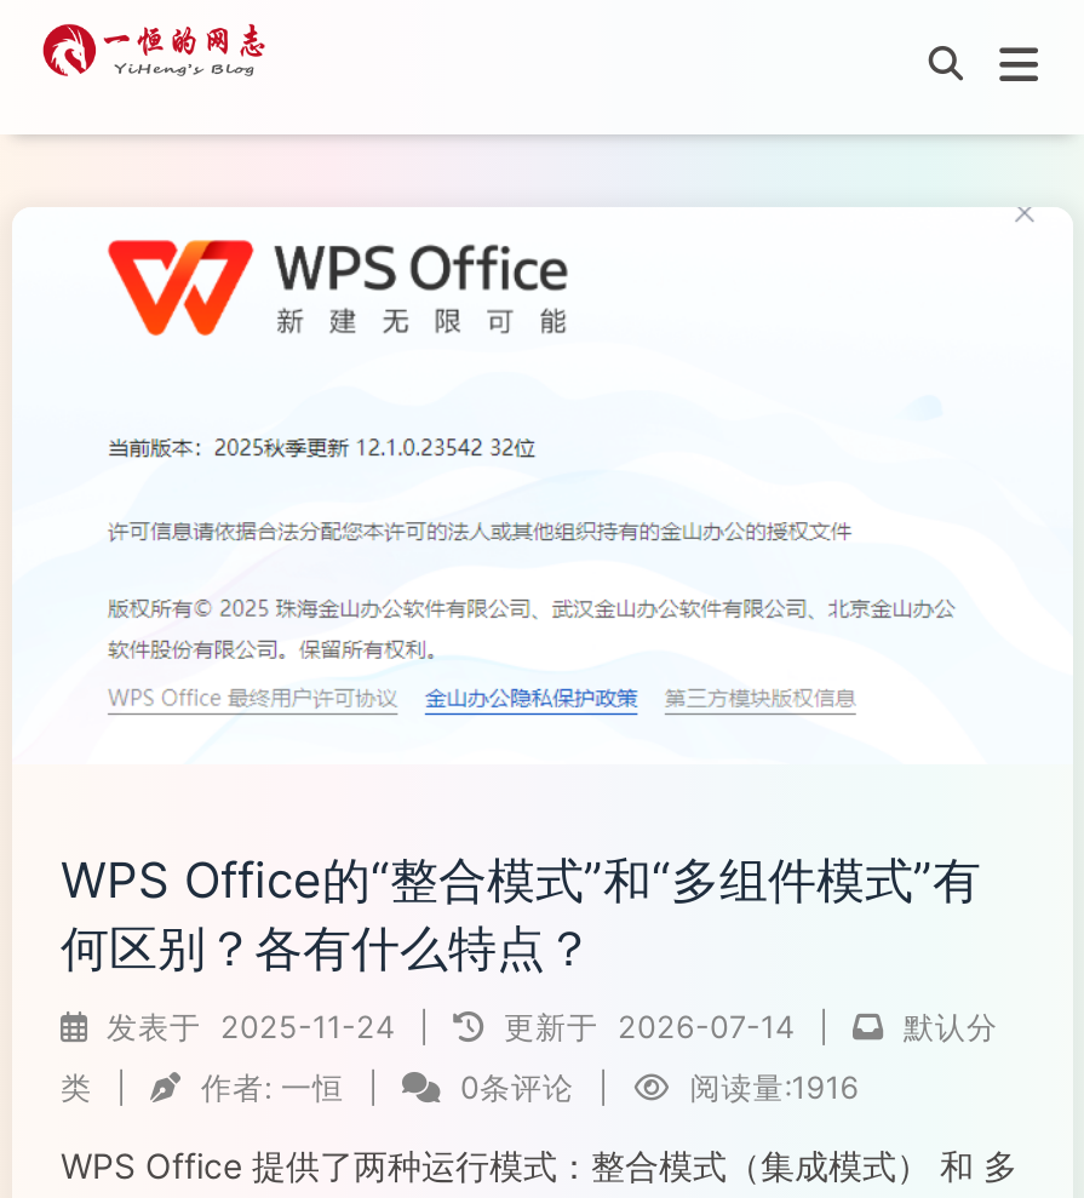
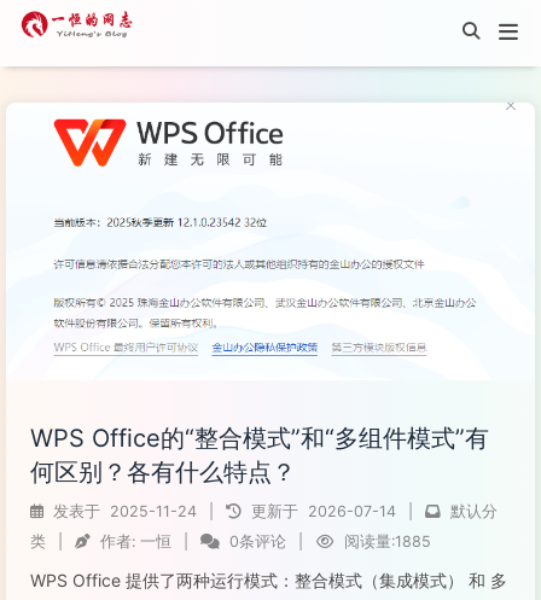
[690,1070,859,1106] 阅读量:1916 -> [344,532,431,551] 阅读量:1885

